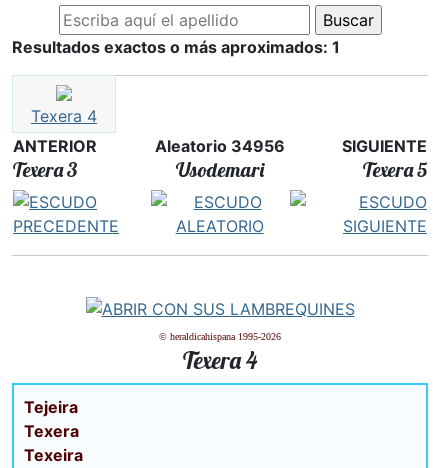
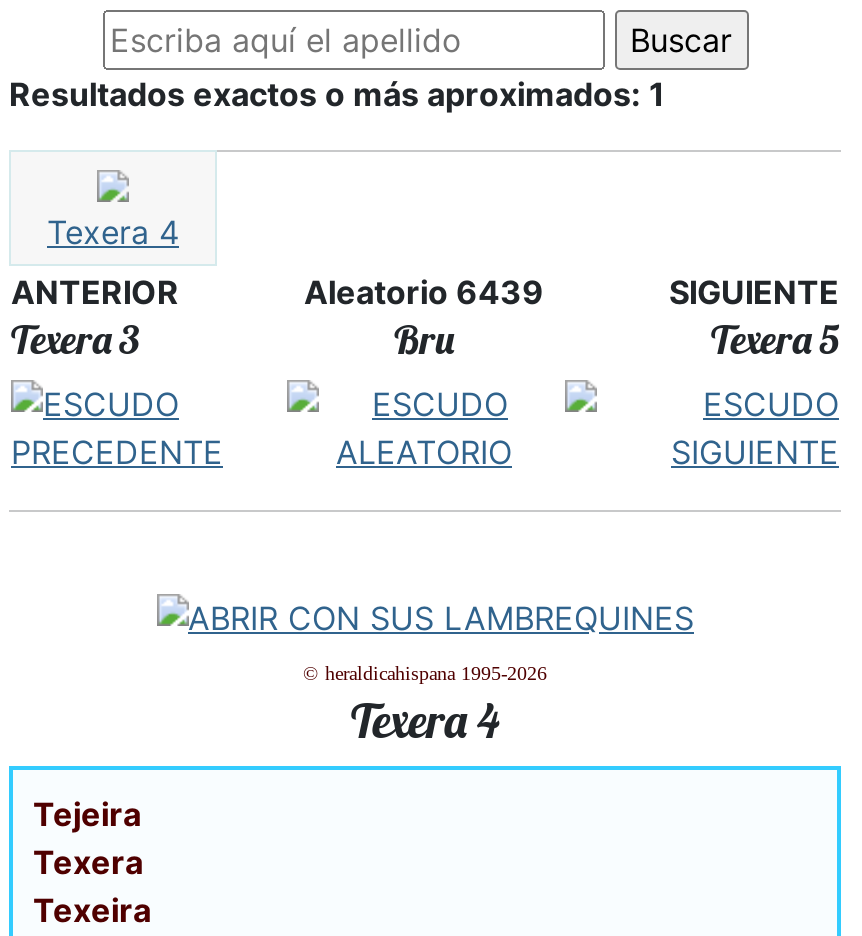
[154,136,284,182] Aleatorio 34956 | Usodemari -> [304,272,544,364] Aleatorio 6439 | Bru

